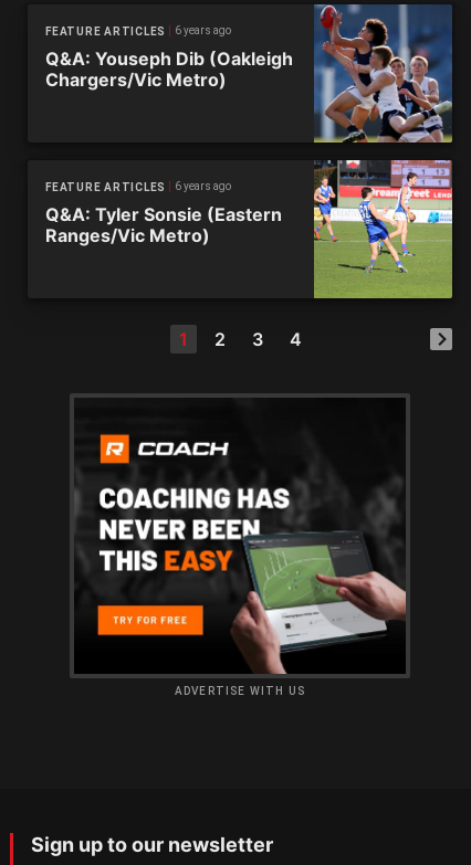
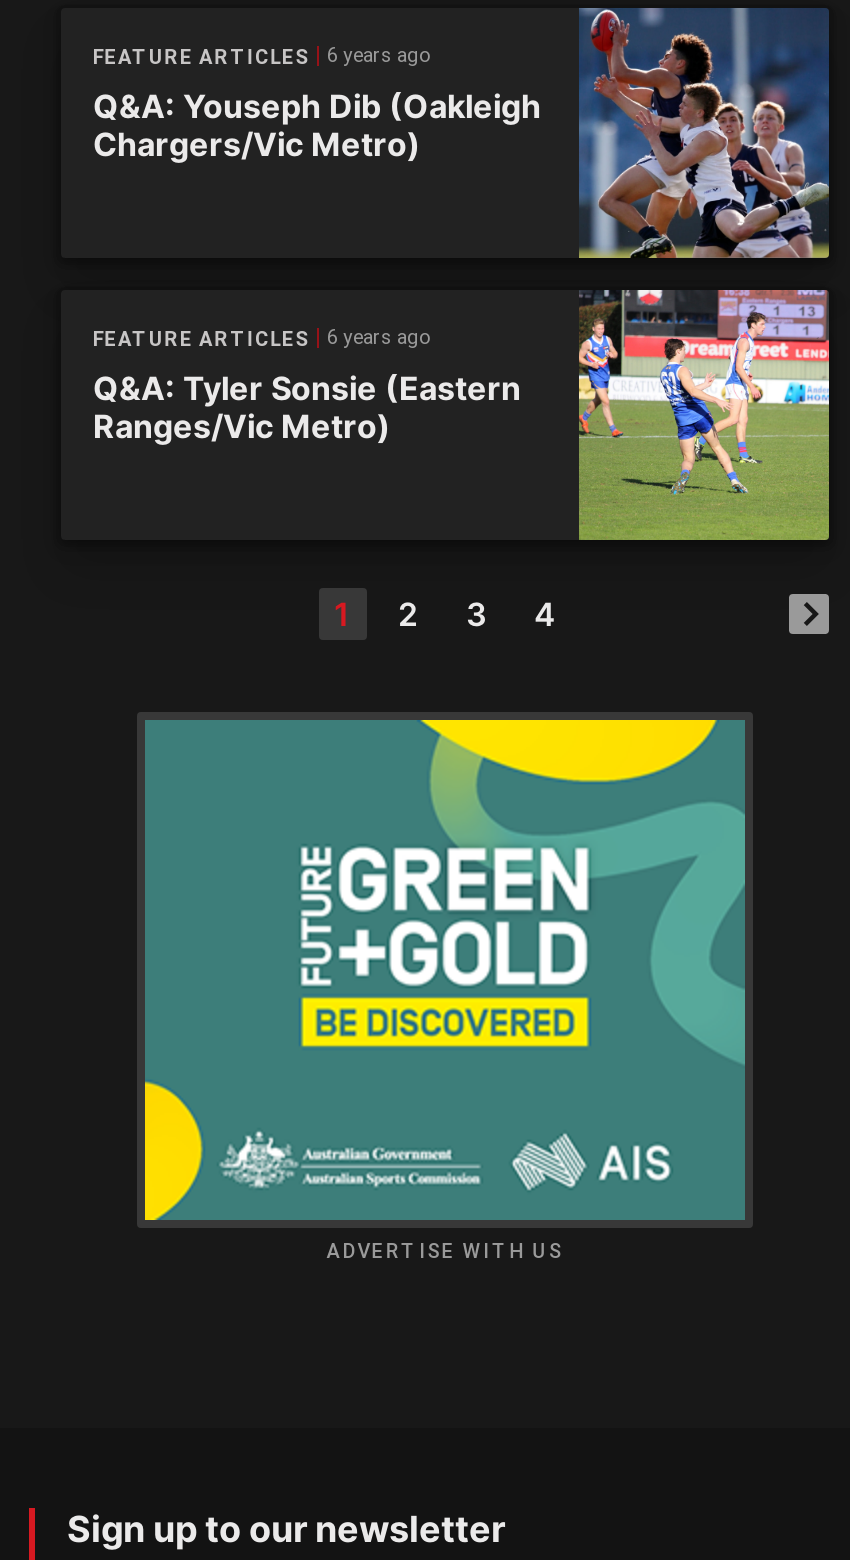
[74,398,407,675] [image] -> [143,718,747,1222] [image]

